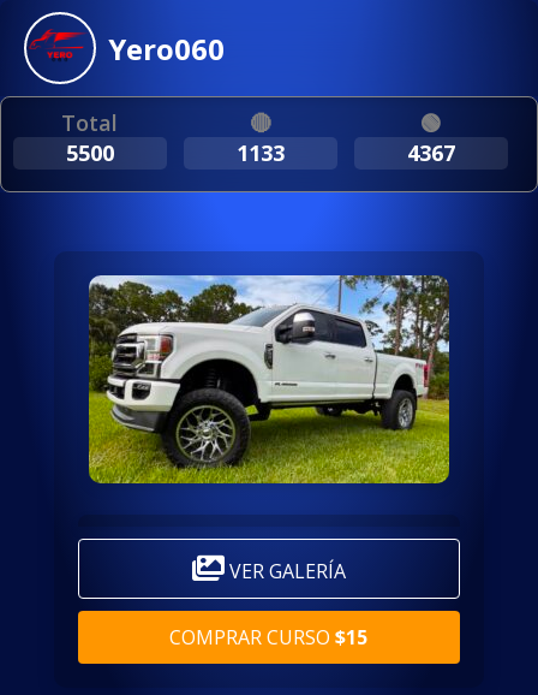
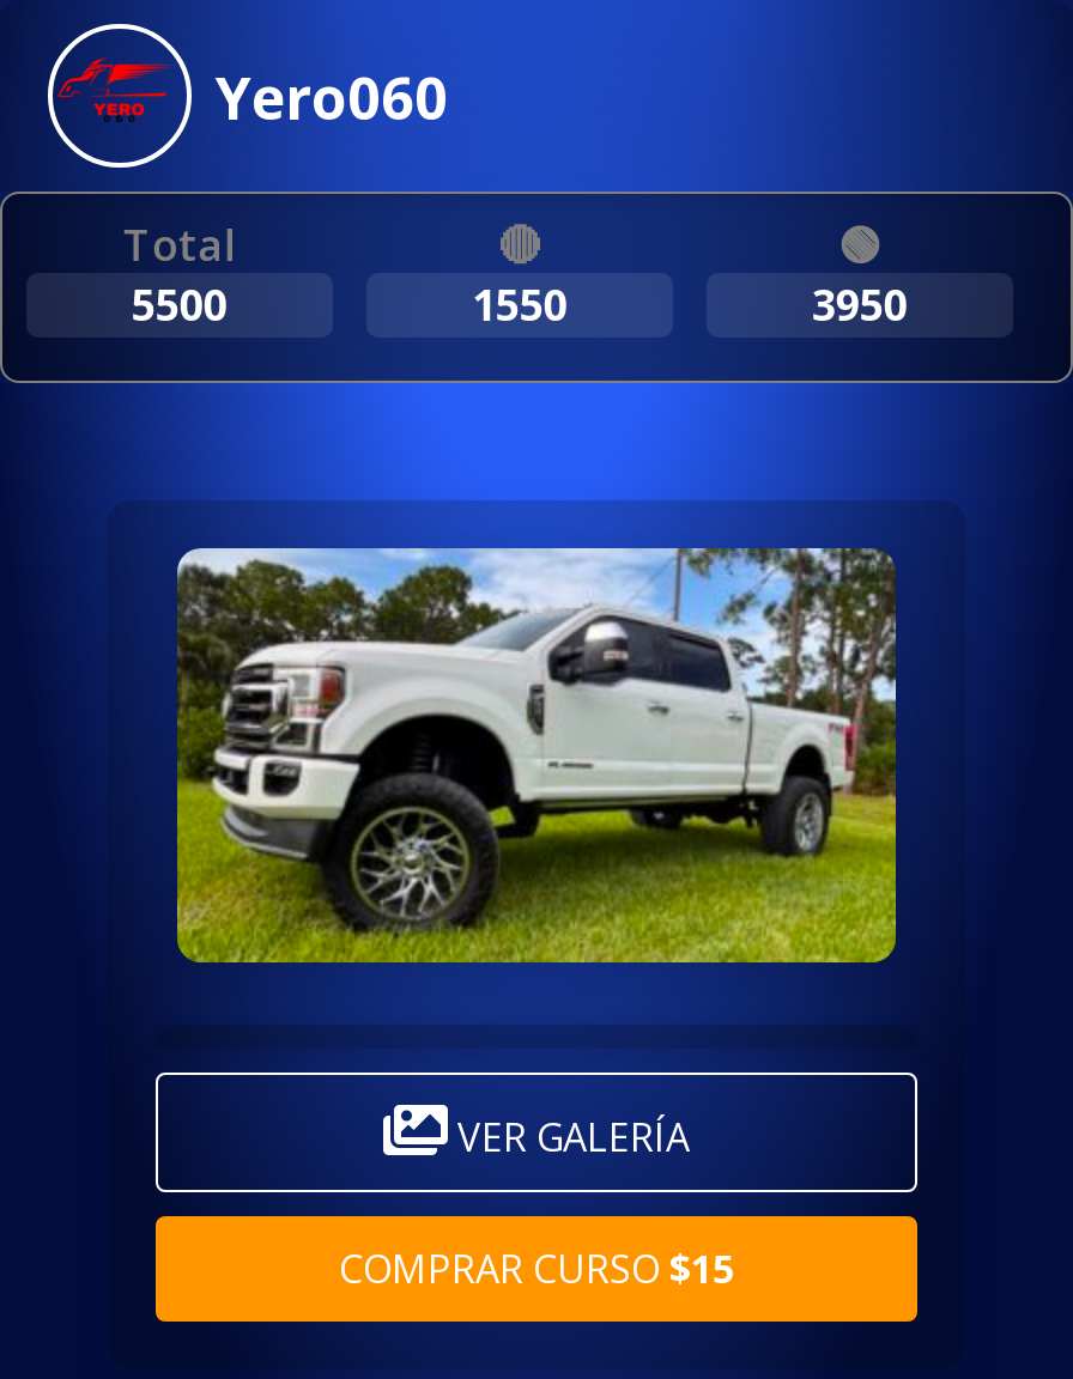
[236,138,284,167] 1133 -> [472,275,567,333] 1550
[407,138,455,167] 4367 -> [812,275,907,333] 3950

